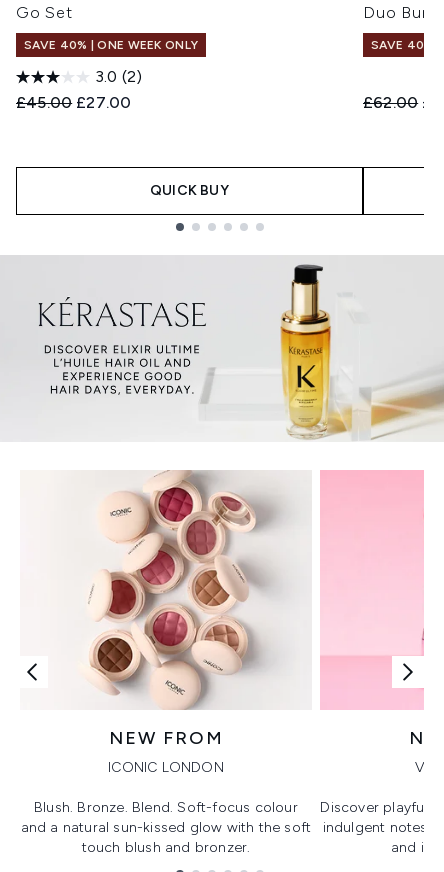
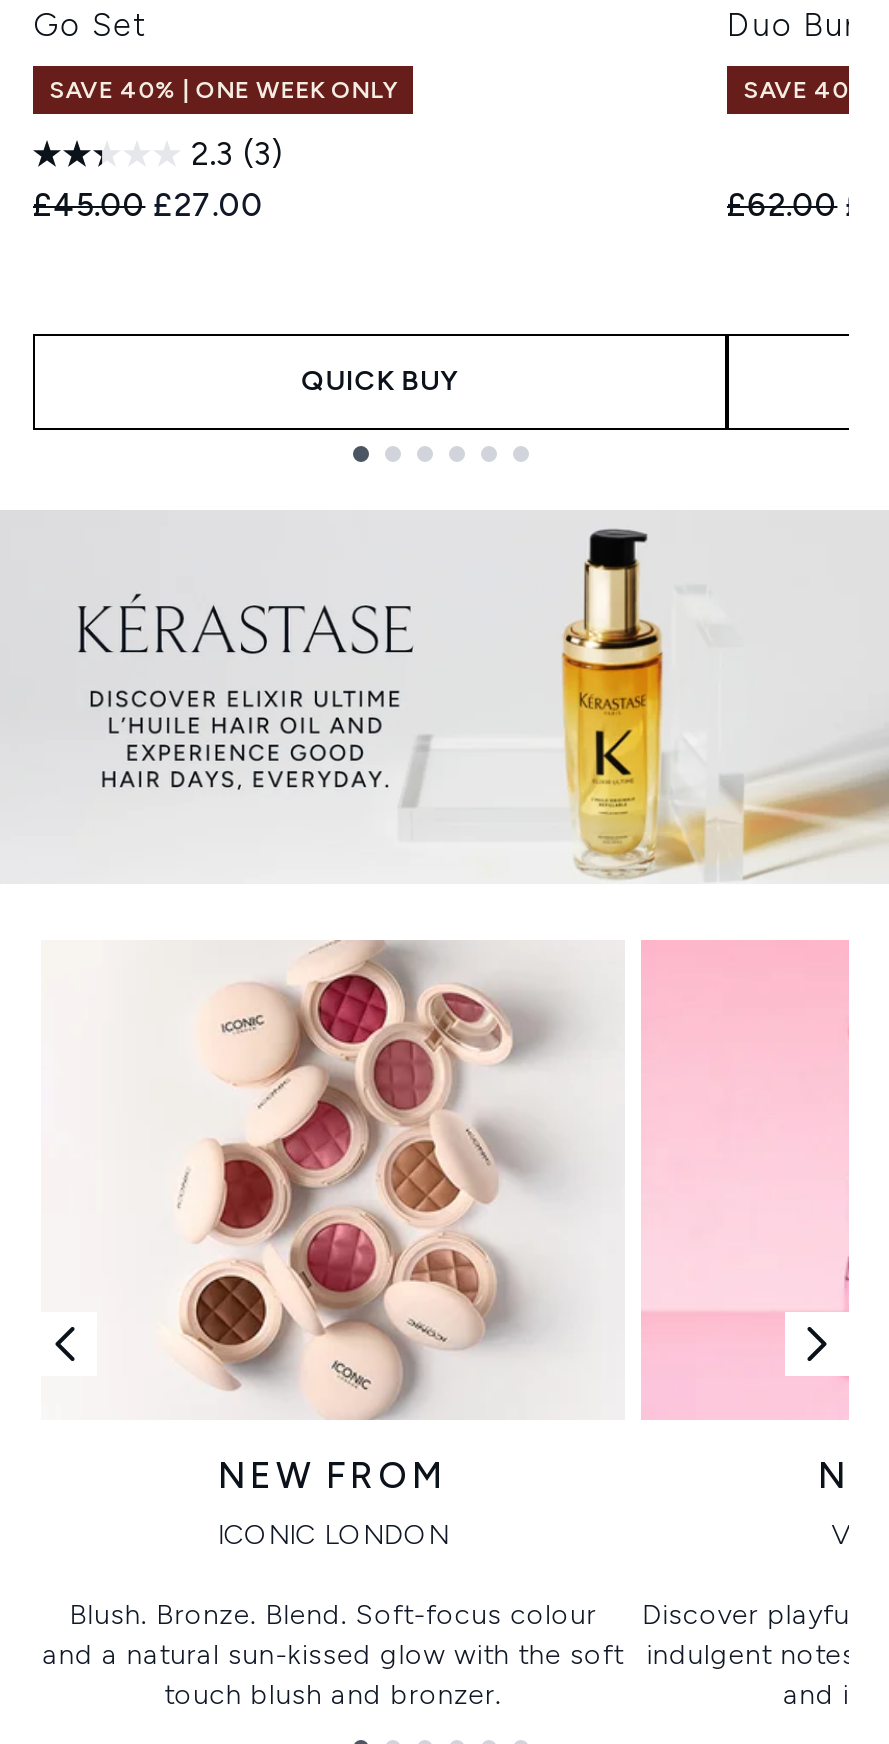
[95,67,142,86] 3.0 (2) -> [191,134,283,172] 2.3 (3)

